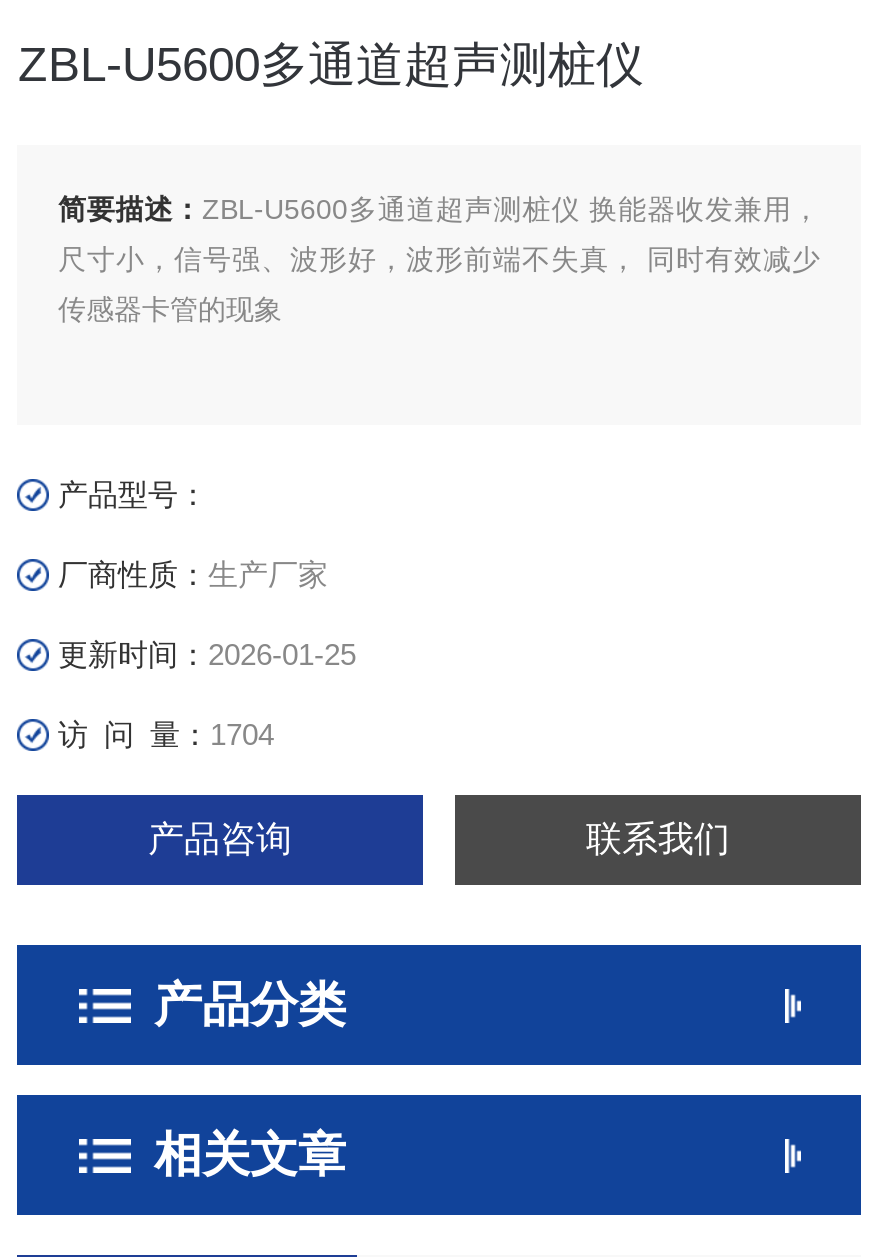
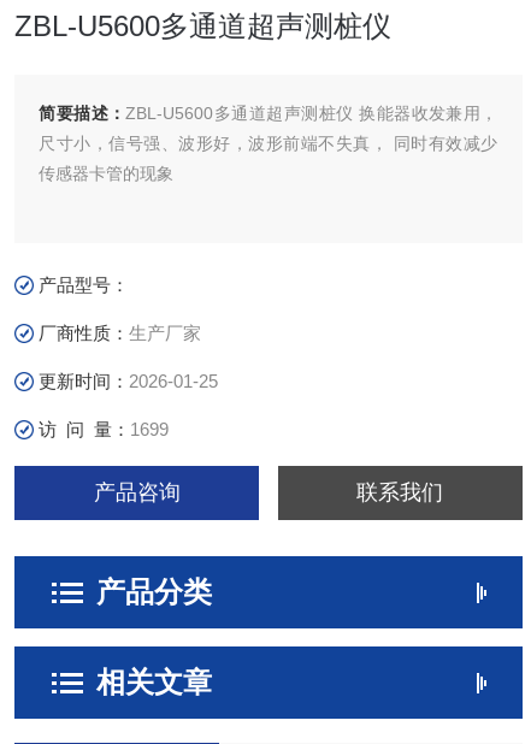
[58,717,274,751] 访 问 量：1704 -> [39,419,169,439] 访 问 量：1699

